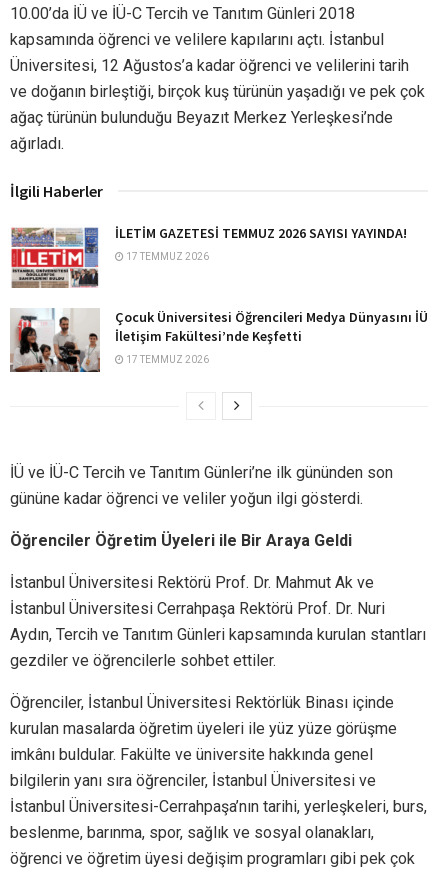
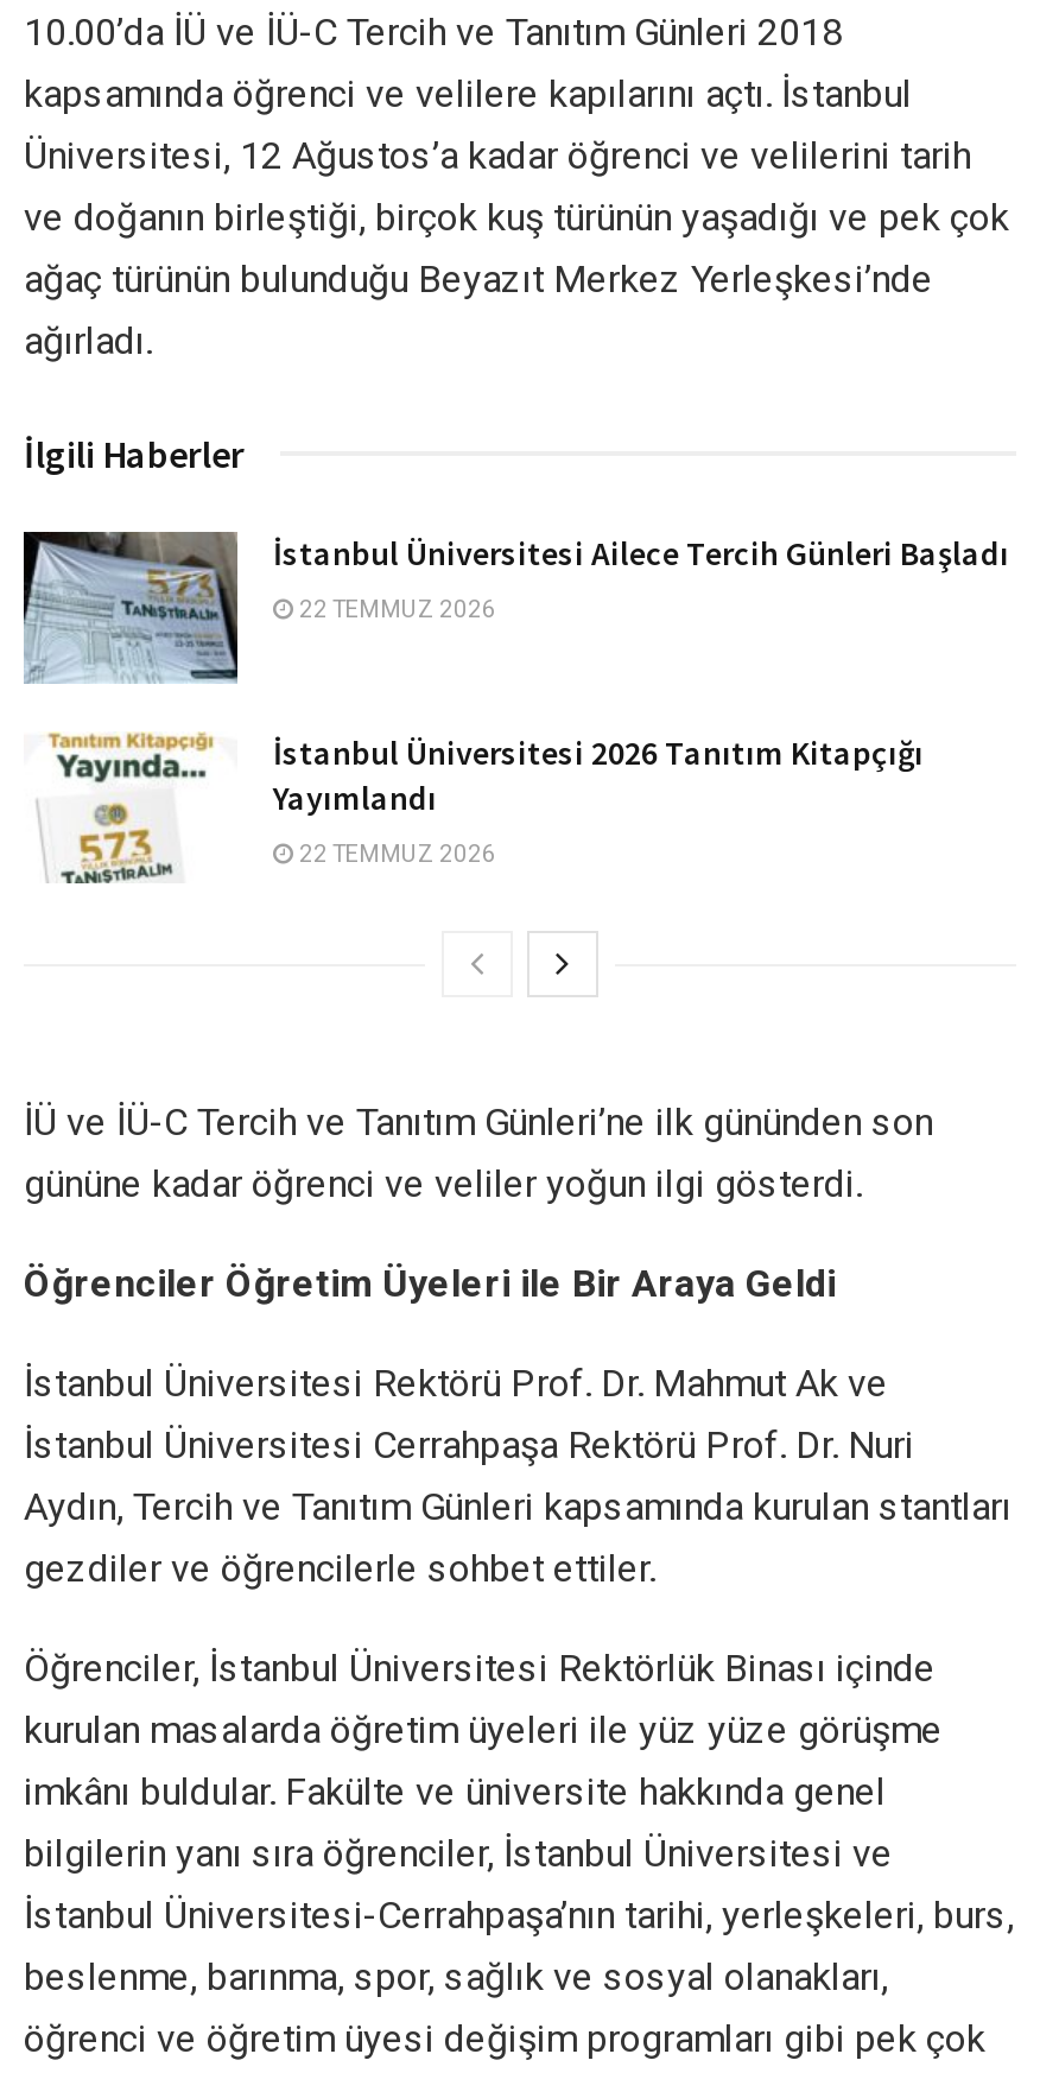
[10,224,407,289] [image] | İLETİM GAZETESİ TEMMUZ 2026 SAYISI YAYINDA! -> [21,530,1009,684] [image] | İstanbul Üniversitesi Ailece Tercih Günleri Başladı
[124,251,209,262] 17 TEMMUZ 2026 -> [294,595,496,621] 22 TEMMUZ 2026
[9,308,428,373] [image] | Çocuk Üniversitesi Öğrencileri Medya Dünyasını İÜ | İletişim Fakültesi’nde Keşfetti -> [24,731,924,886] [image] | İstanbul Üniversitesi 2026 Tanıtım Kitapçığı | Yayımlandı
[124,354,209,365] 17 TEMMUZ 2026 -> [294,841,496,867] 22 TEMMUZ 2026

